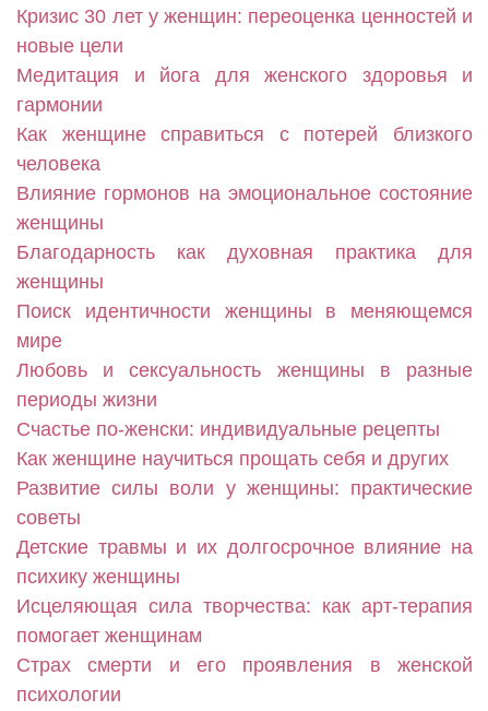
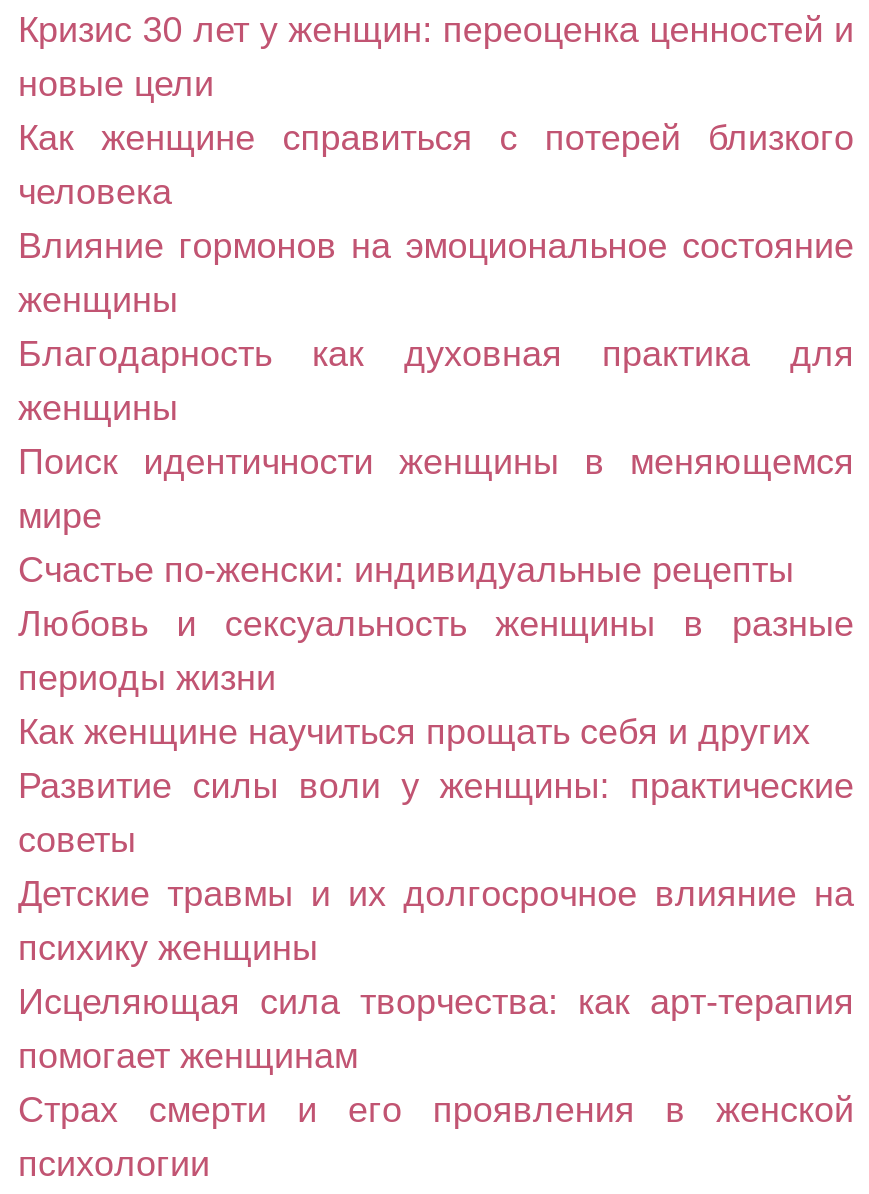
[16,64,473,116] Медитация и йога для женского здоровья и | гармонии -> none
moved [16,418,440,440] -> [18,550,794,590]: Счастье по-женски: индивидуальные рецепты

